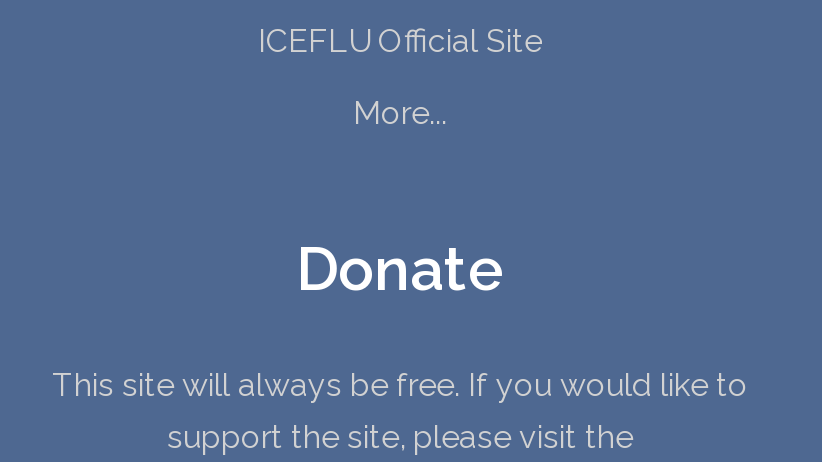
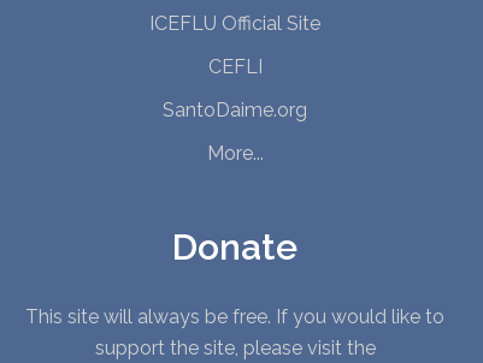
none -> [163,55,307,121] CEFLI | SantoDaime.org

